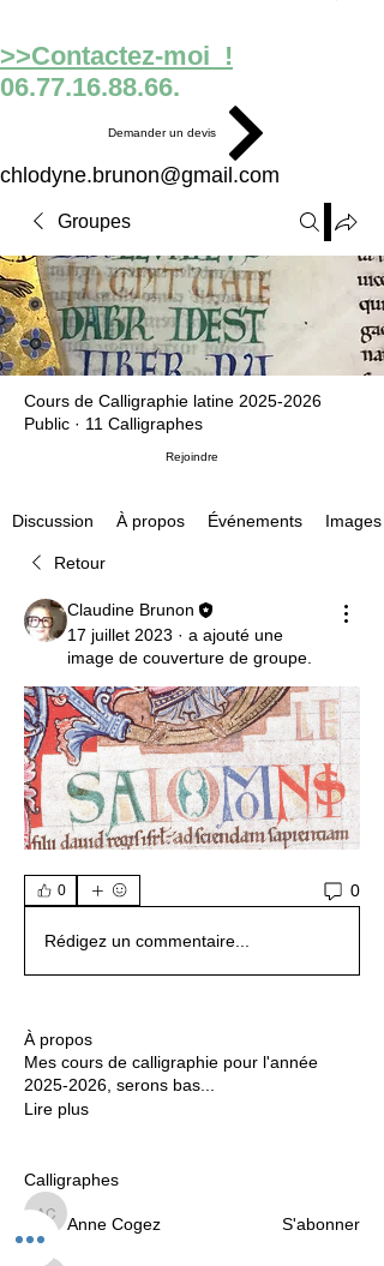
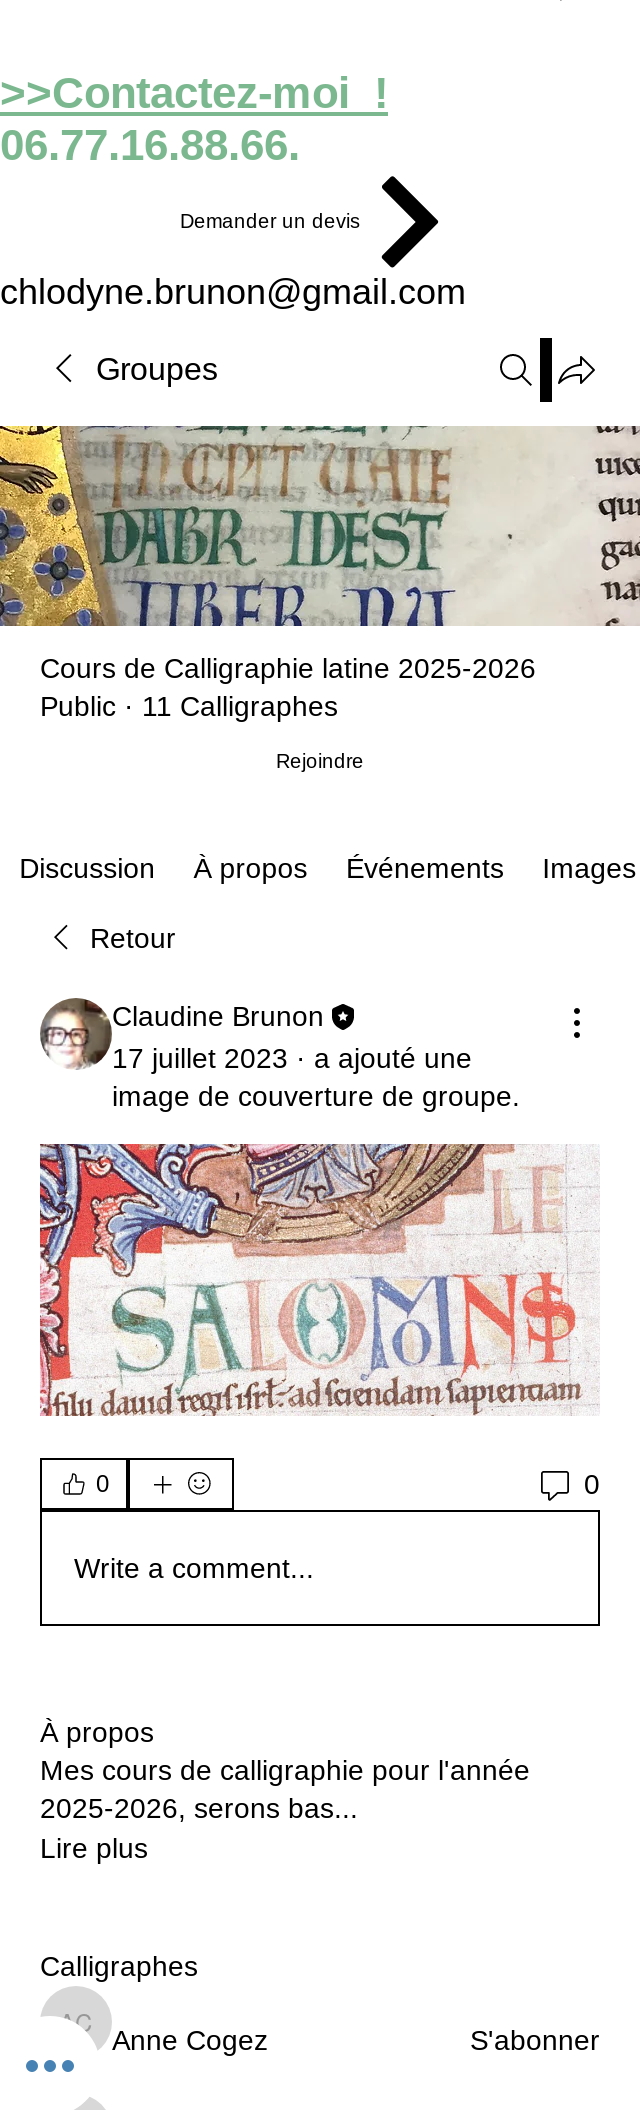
[44,931,250,950] Rédigez un commentaire... -> [74,1552,314,1584] Write a comment...

